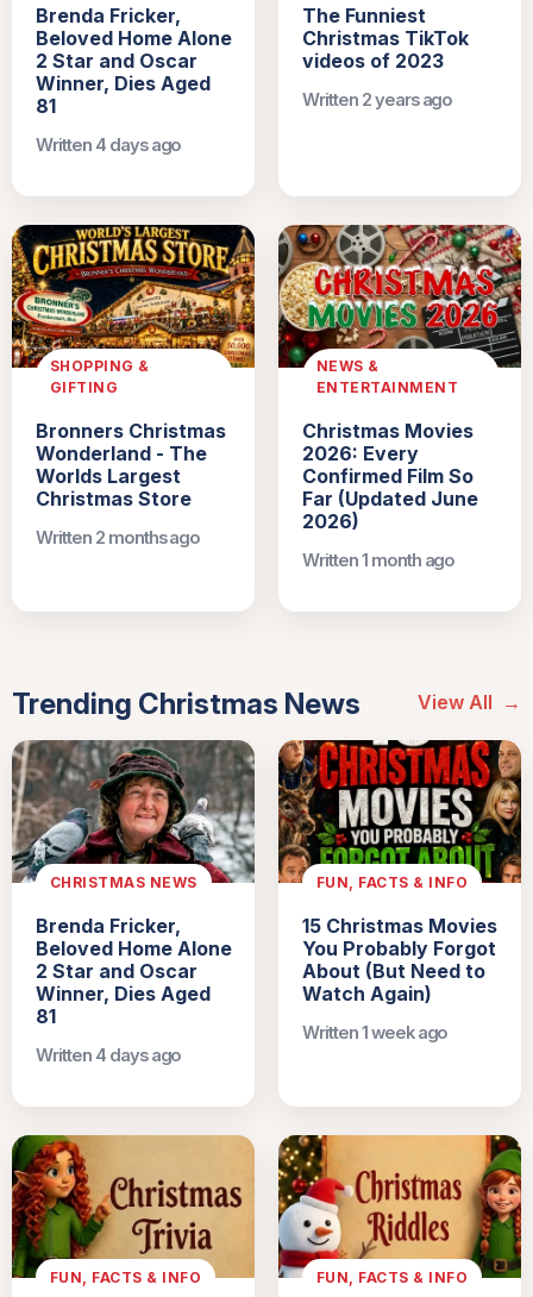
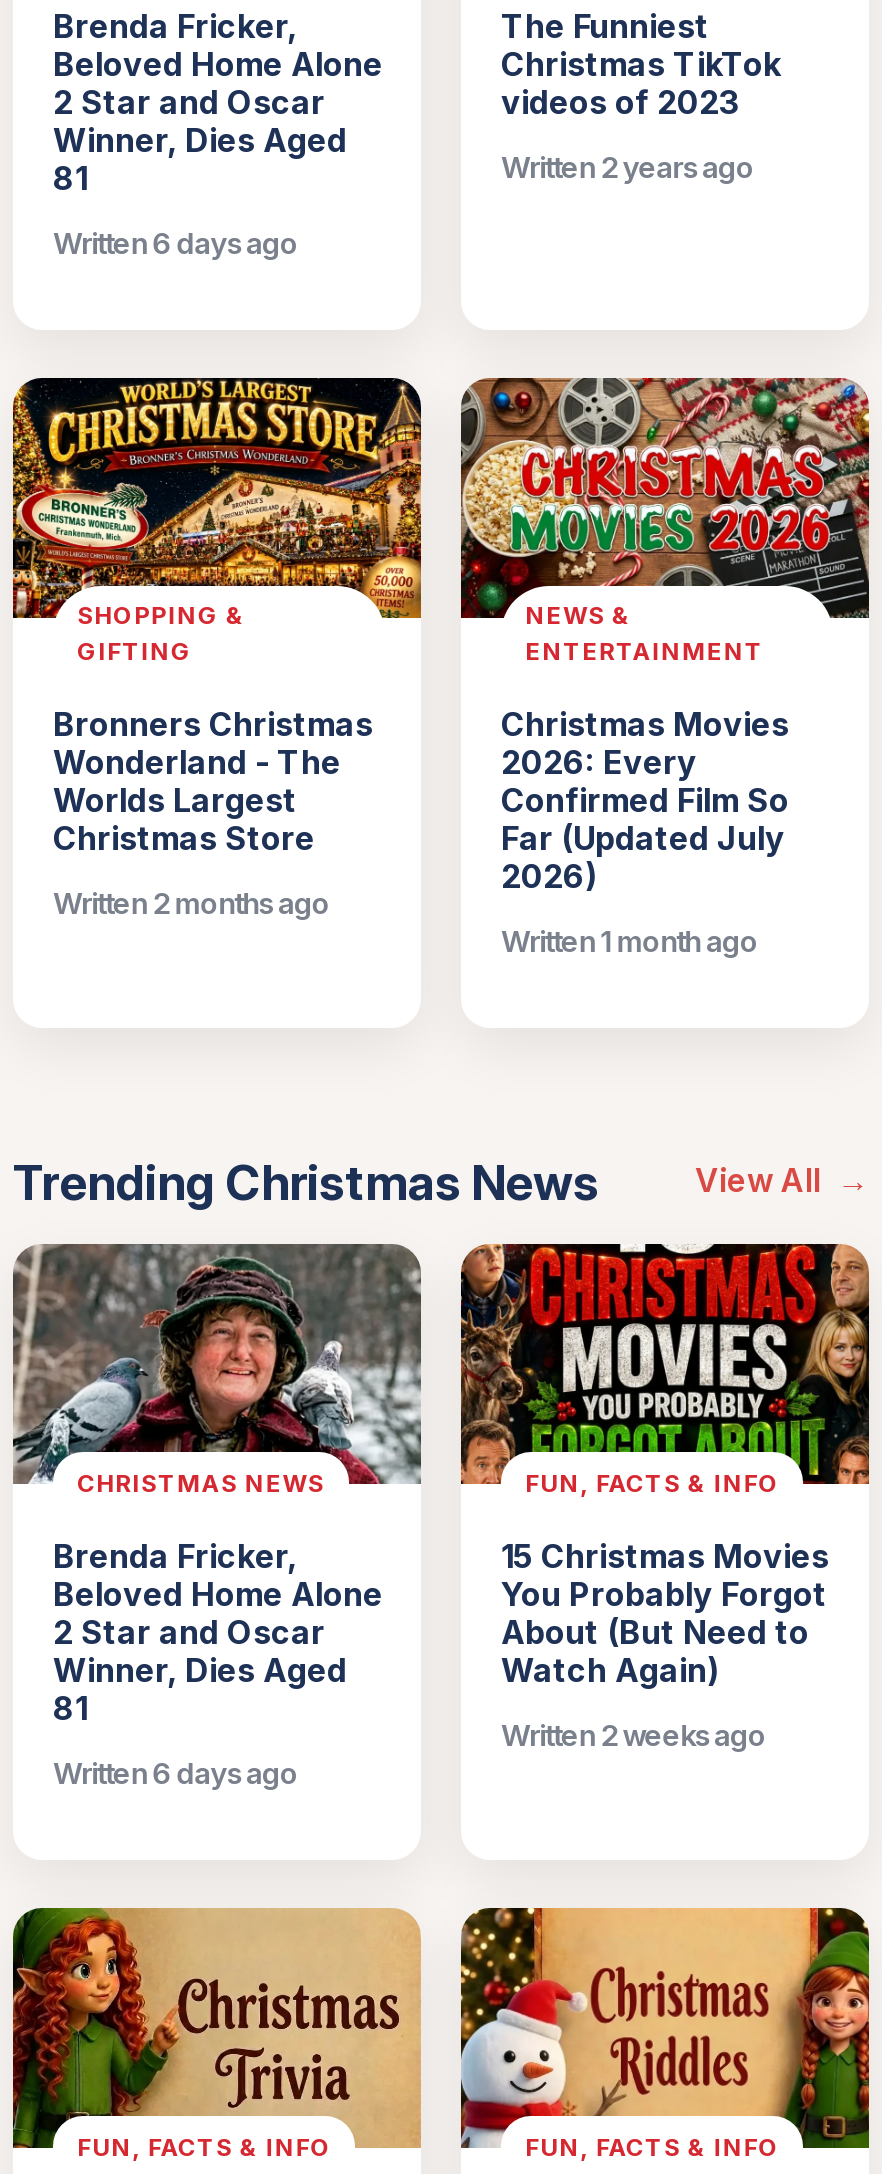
[36,134,181,155] Written 4 days ago -> [53,225,298,261] Written 6 days ago
[302,487,478,511] Far (Updated June -> [501,819,785,859] Far (Updated July
[302,1022,448,1044] Written 1 week ago -> [501,1718,766,1754] Written 2 weeks ago
[36,1045,181,1066] Written 4 days ago -> [53,1756,298,1792] Written 6 days ago

